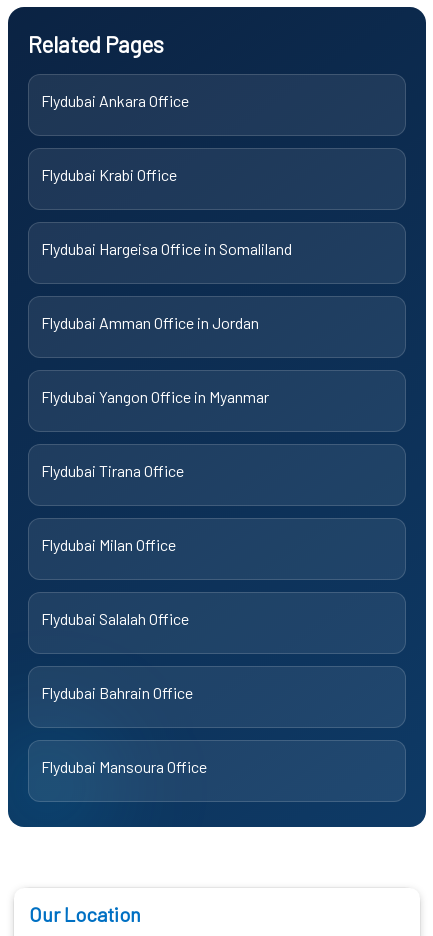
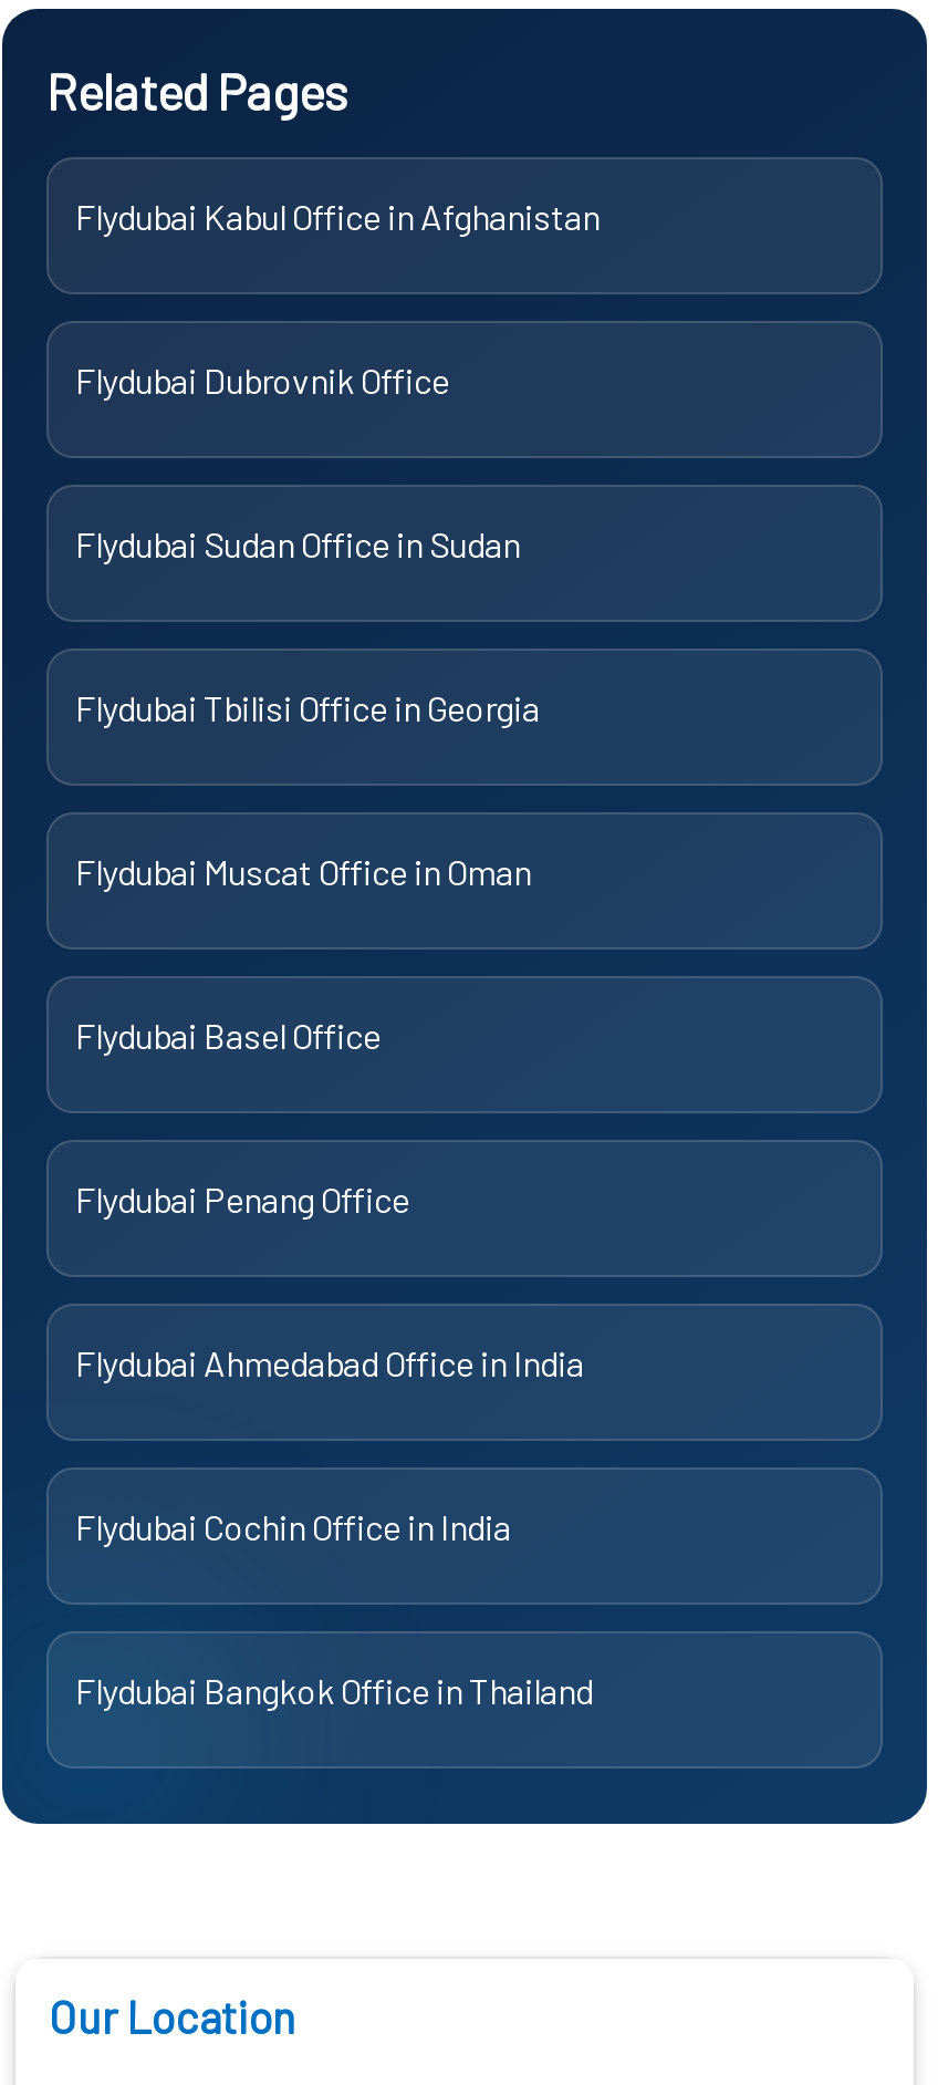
[41,91,189,110] Flydubai Ankara Office -> [75,195,600,237] Flydubai Kabul Office in Afghanistan
[41,165,177,184] Flydubai Krabi Office -> [75,359,449,401] Flydubai Dubrovnik Office
[41,239,292,258] Flydubai Hargeisa Office in Somaliland -> [75,522,520,564] Flydubai Sudan Office in Sudan
[41,313,259,332] Flydubai Amman Office in Jordan -> [75,686,540,728] Flydubai Tbilisi Office in Georgia
[41,387,269,406] Flydubai Yangon Office in Myanmar -> [75,850,531,892] Flydubai Muscat Office in Oman
[41,461,184,480] Flydubai Tirana Office -> [75,1014,381,1056] Flydubai Basel Office
[41,535,176,554] Flydubai Milan Office -> [75,1178,409,1220] Flydubai Penang Office
[41,609,189,628] Flydubai Salalah Office -> [75,1341,584,1383] Flydubai Ahmedabad Office in India
[41,683,193,702] Flydubai Bahrain Office -> [75,1505,511,1547] Flydubai Cochin Office in India
[41,757,207,776] Flydubai Mansoura Office -> [75,1669,593,1711] Flydubai Bangkok Office in Thailand

